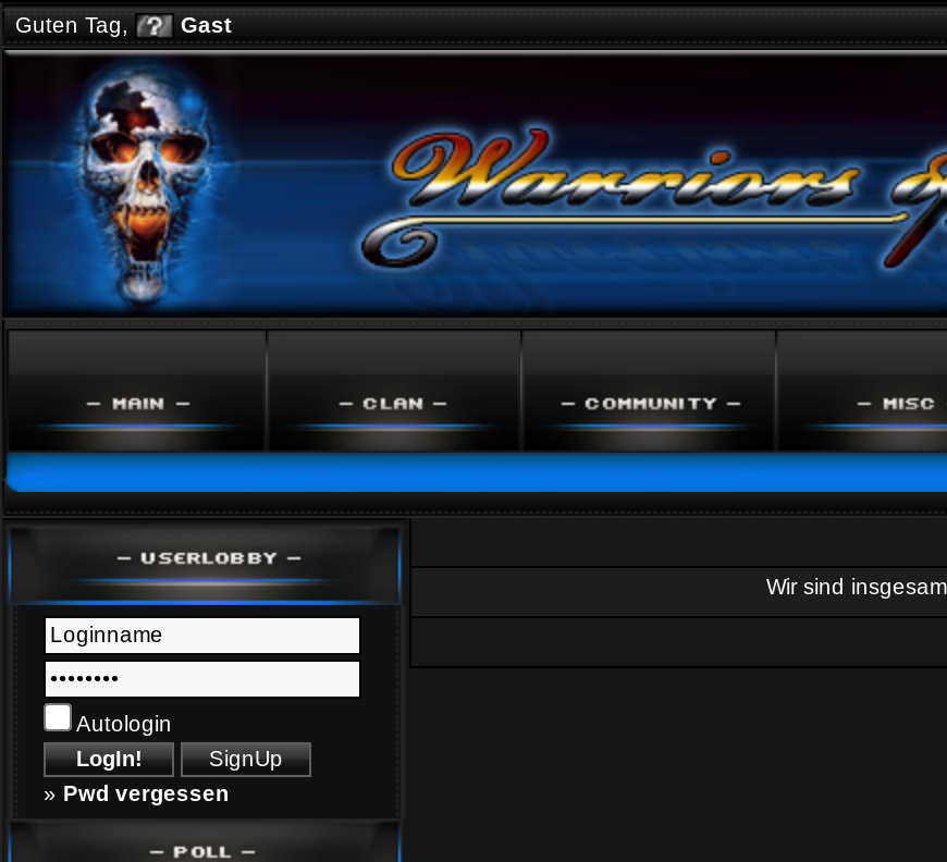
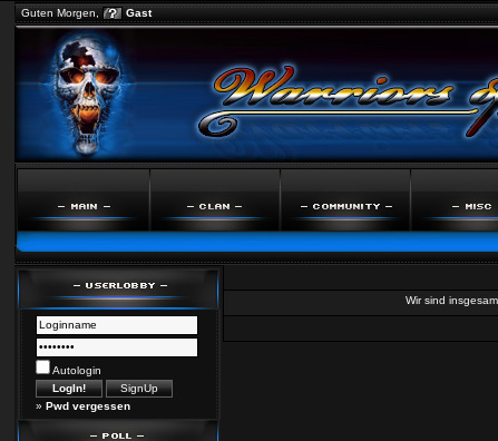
[15,13,135,37] Guten Tag, -> [21,7,102,19] Guten Morgen,

